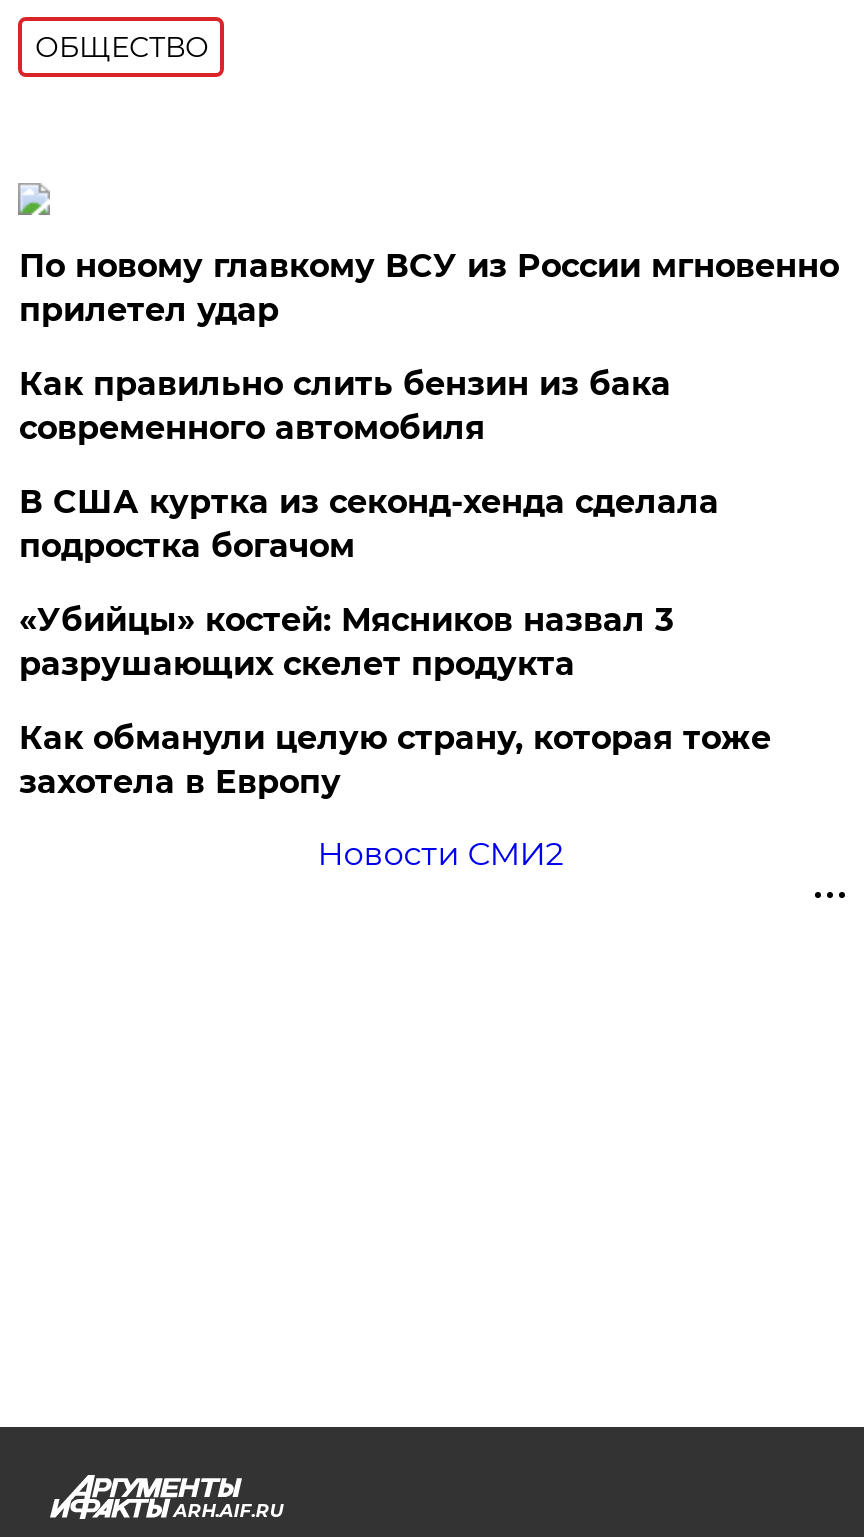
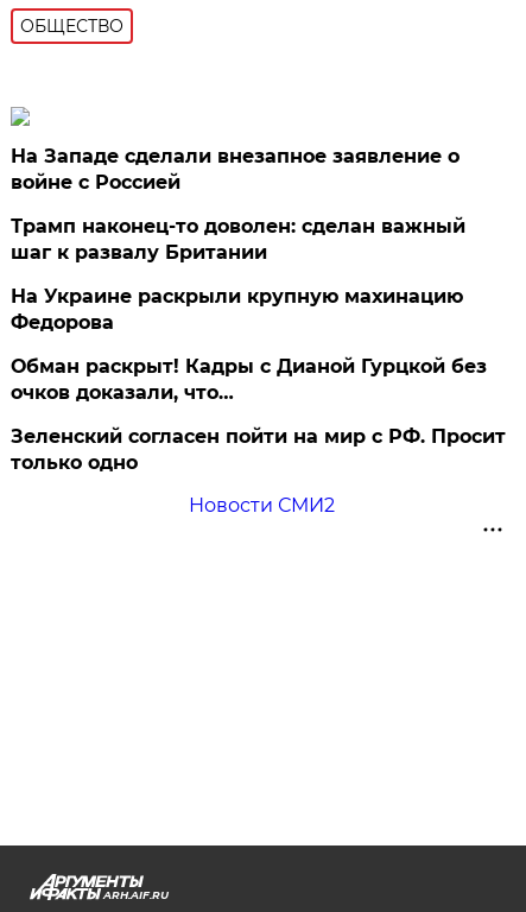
[19,247,839,329] По новому главкому ВСУ из России мгновенно | прилетел удар -> [11,145,460,194] На Западе сделали внезапное заявление о | войне с Россией
[19,365,671,447] Как правильно слить бензин из бака | современного автомобиля -> [11,215,466,264] Трамп наконец-то доволен: сделан важный | шаг к развалу Британии
[19,483,719,565] В США куртка из секонд-хенда сделала | подростка богачом -> [11,285,464,334] На Украине раскрыли крупную махинацию | Федорова
[19,601,673,683] «Убийцы» костей: Мясников назвал 3 | разрушающих скелет продукта -> [11,355,487,404] Обман раскрыт! Кадры с Дианой Гурцкой без | очков доказали, что…
[19,719,771,801] Как обманули целую страну, которая тоже | захотела в Европу -> [11,425,506,474] Зеленский согласен пойти на мир с РФ. Просит | только одно

